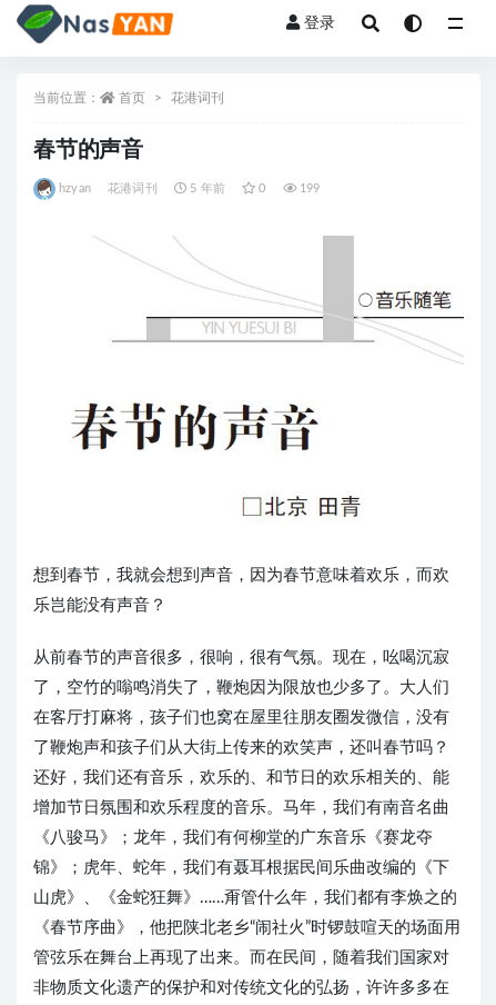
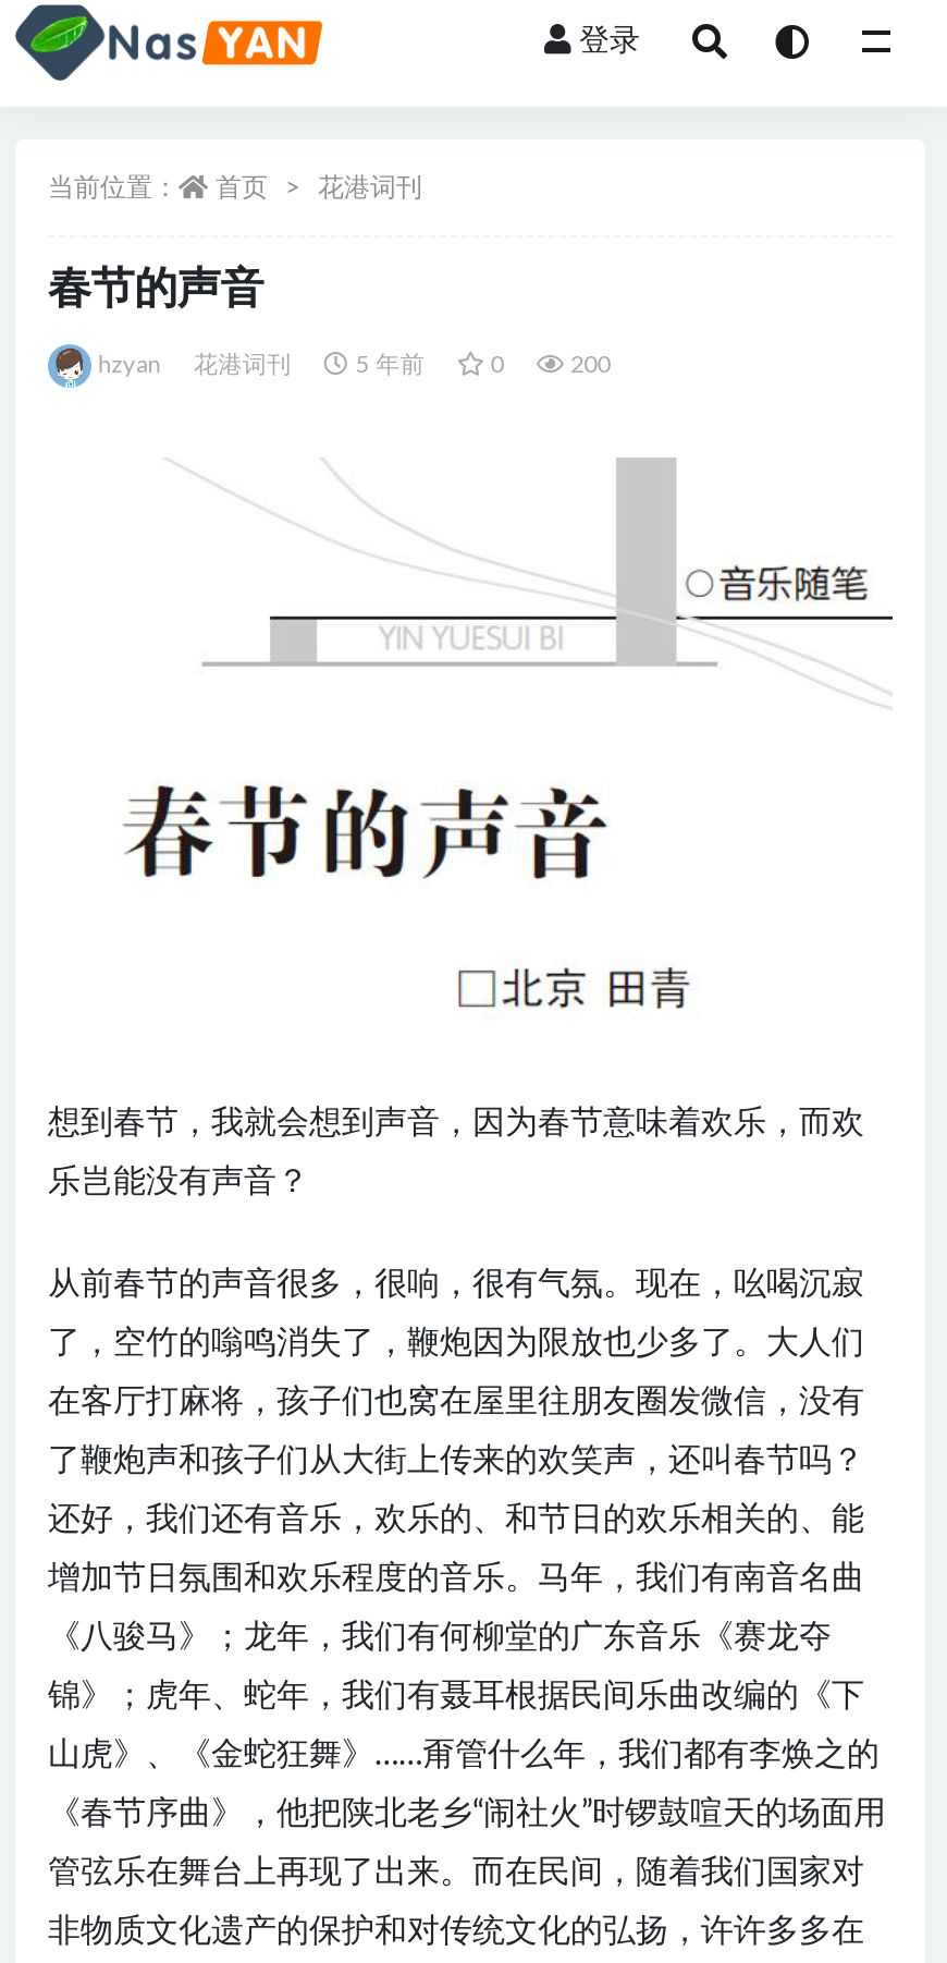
[296,182,320,195] 199 -> [563,353,611,377] 200

